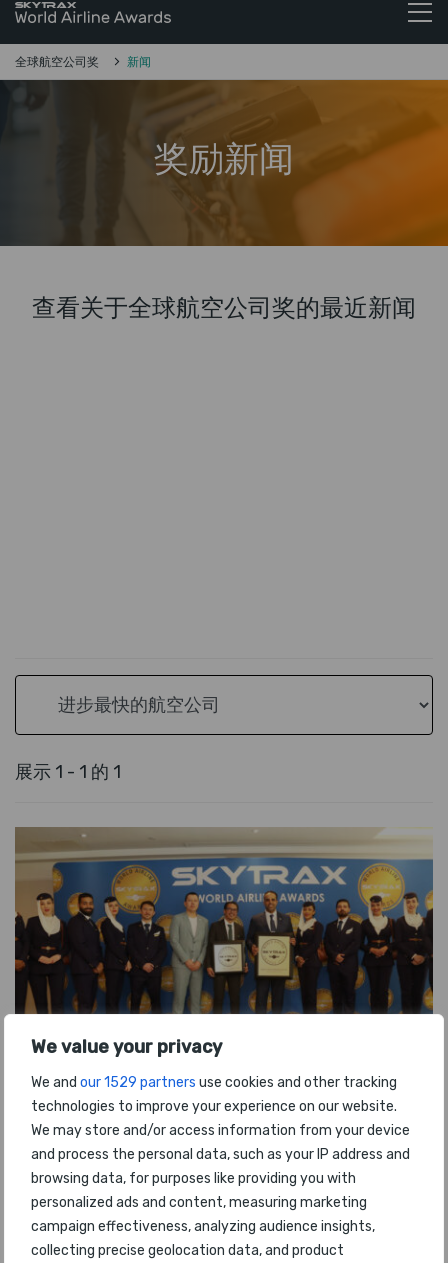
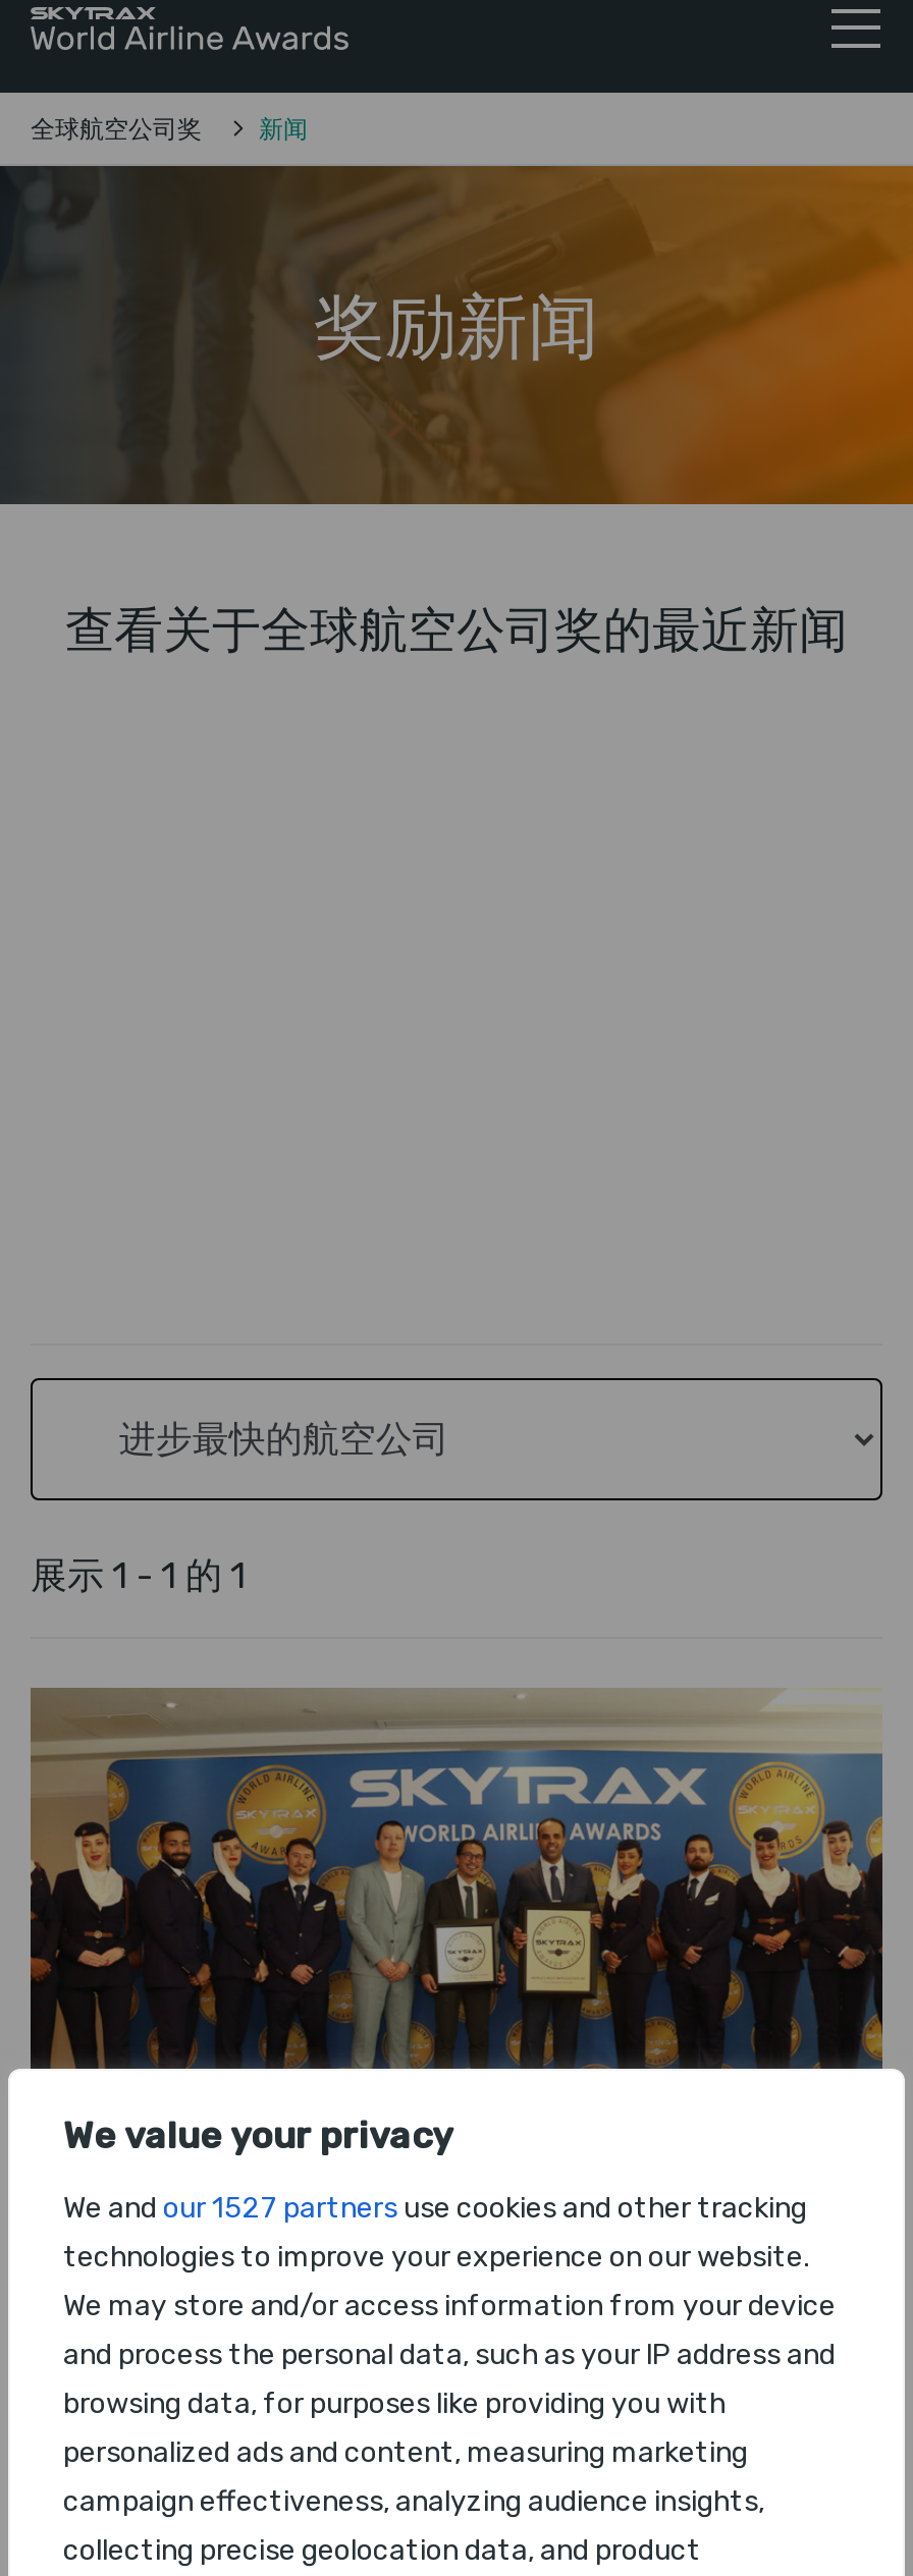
[31,1074,397,1091] We and our 1529 partners use cookies and other tracking -> [63,2191,807,2226] We and our 1527 partners use cookies and other tracking

